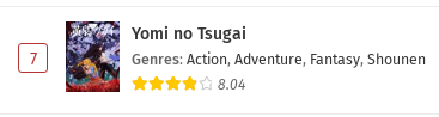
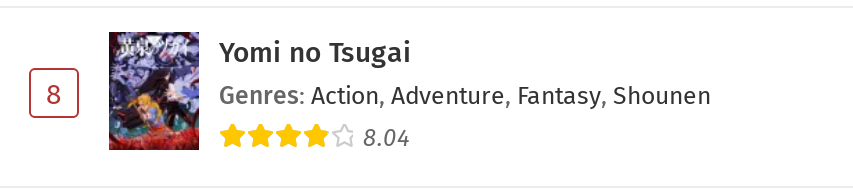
[29,49,36,69] 7 -> [46,78,62,112] 8

